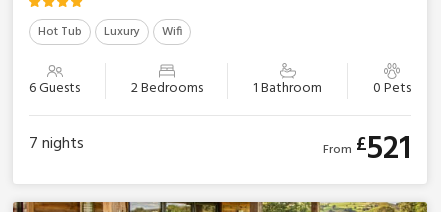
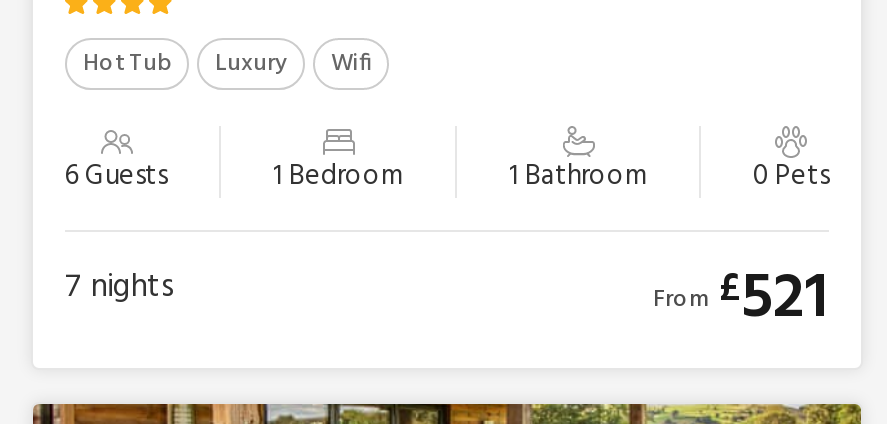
[131,77,203,100] 2 Bedrooms -> [273,155,403,201] 1 Bedroom

